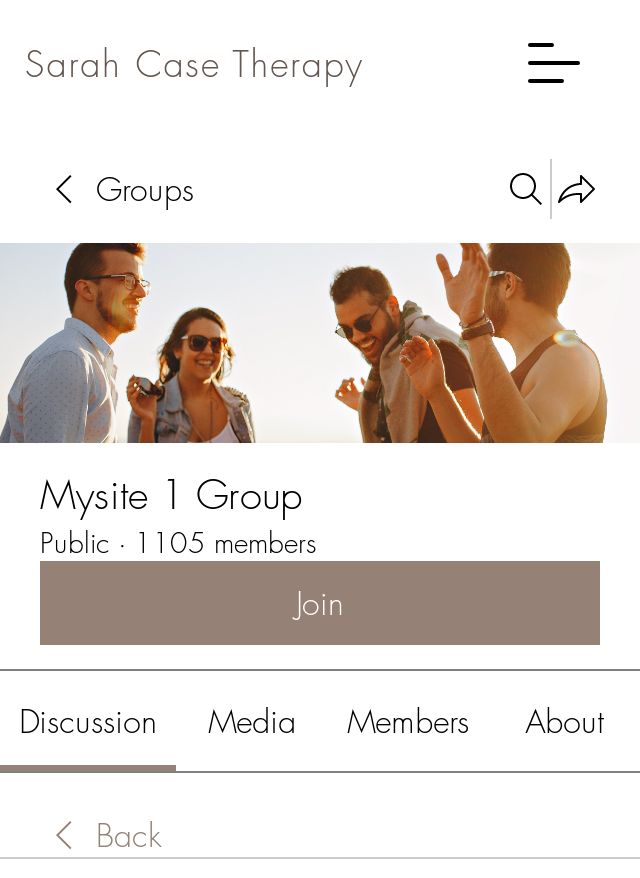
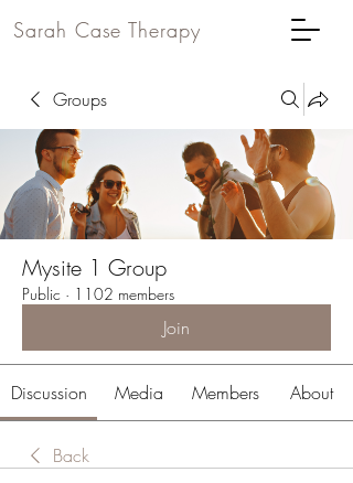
[40,523,316,561] Public · 1105 members -> [22,283,174,304] Public · 1102 members

